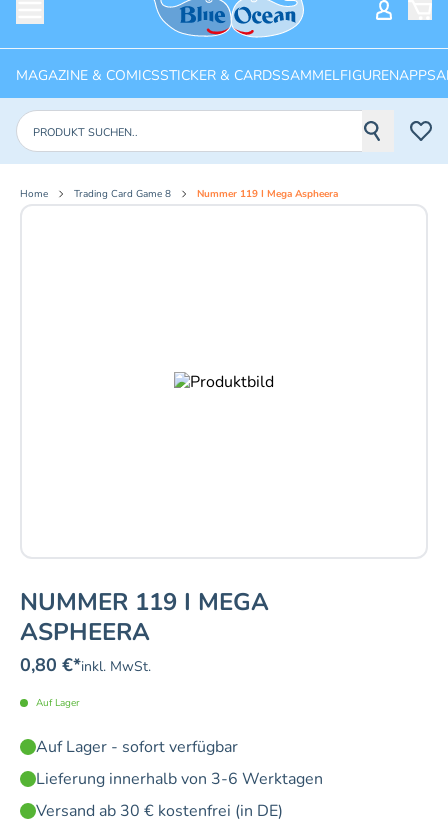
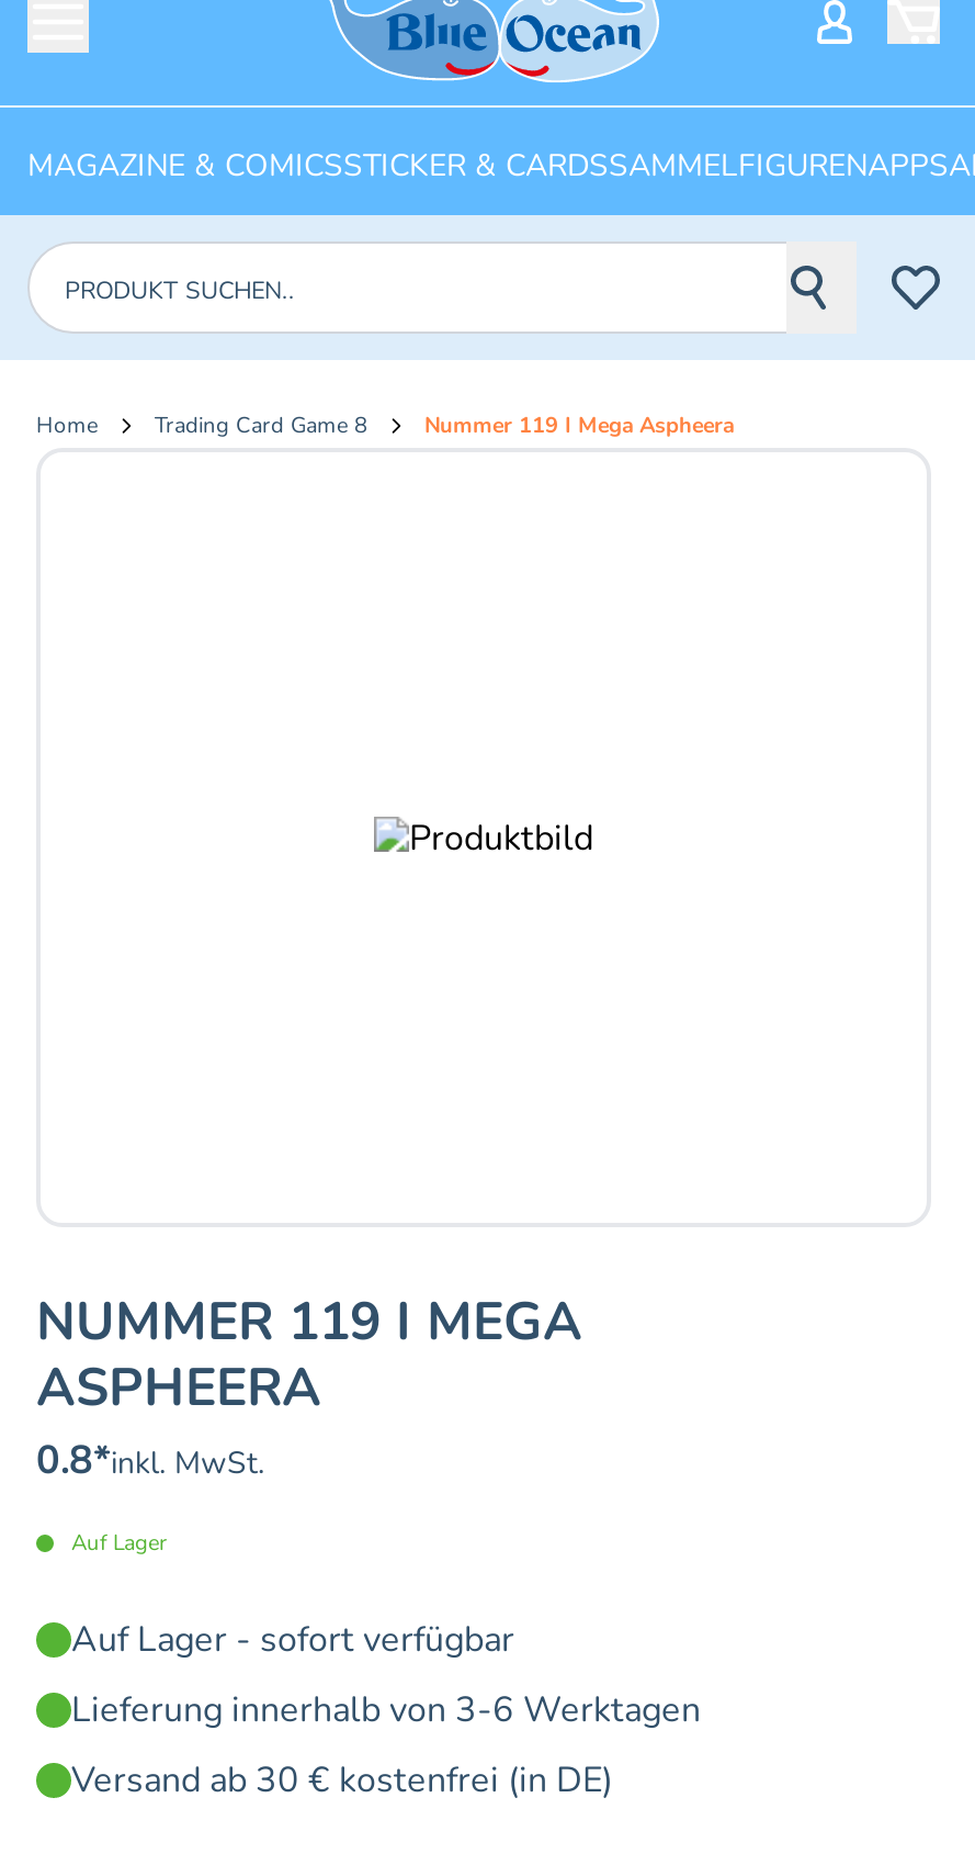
[20,653,151,677] 0,80 €*inkl. MwSt. -> [36,1434,264,1487] 0.8*inkl. MwSt.

